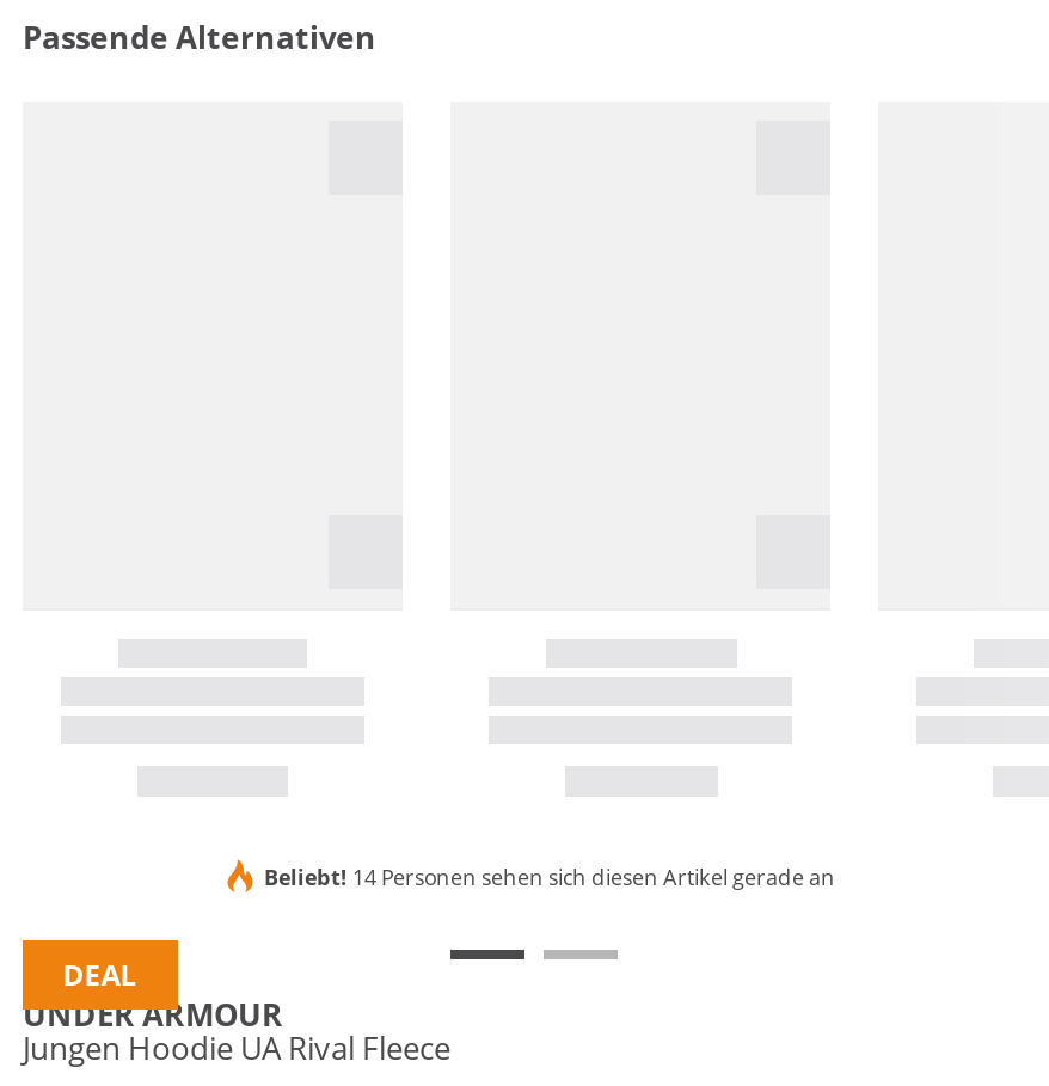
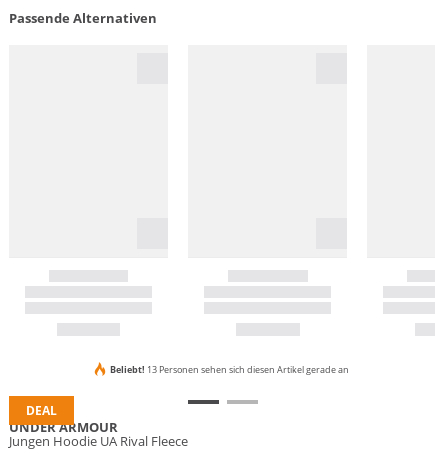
[264,860,835,891] Beliebt! 14 Personen sehen sich diesen Artikel gerade an -> [110,362,349,375] Beliebt! 13 Personen sehen sich diesen Artikel gerade an

